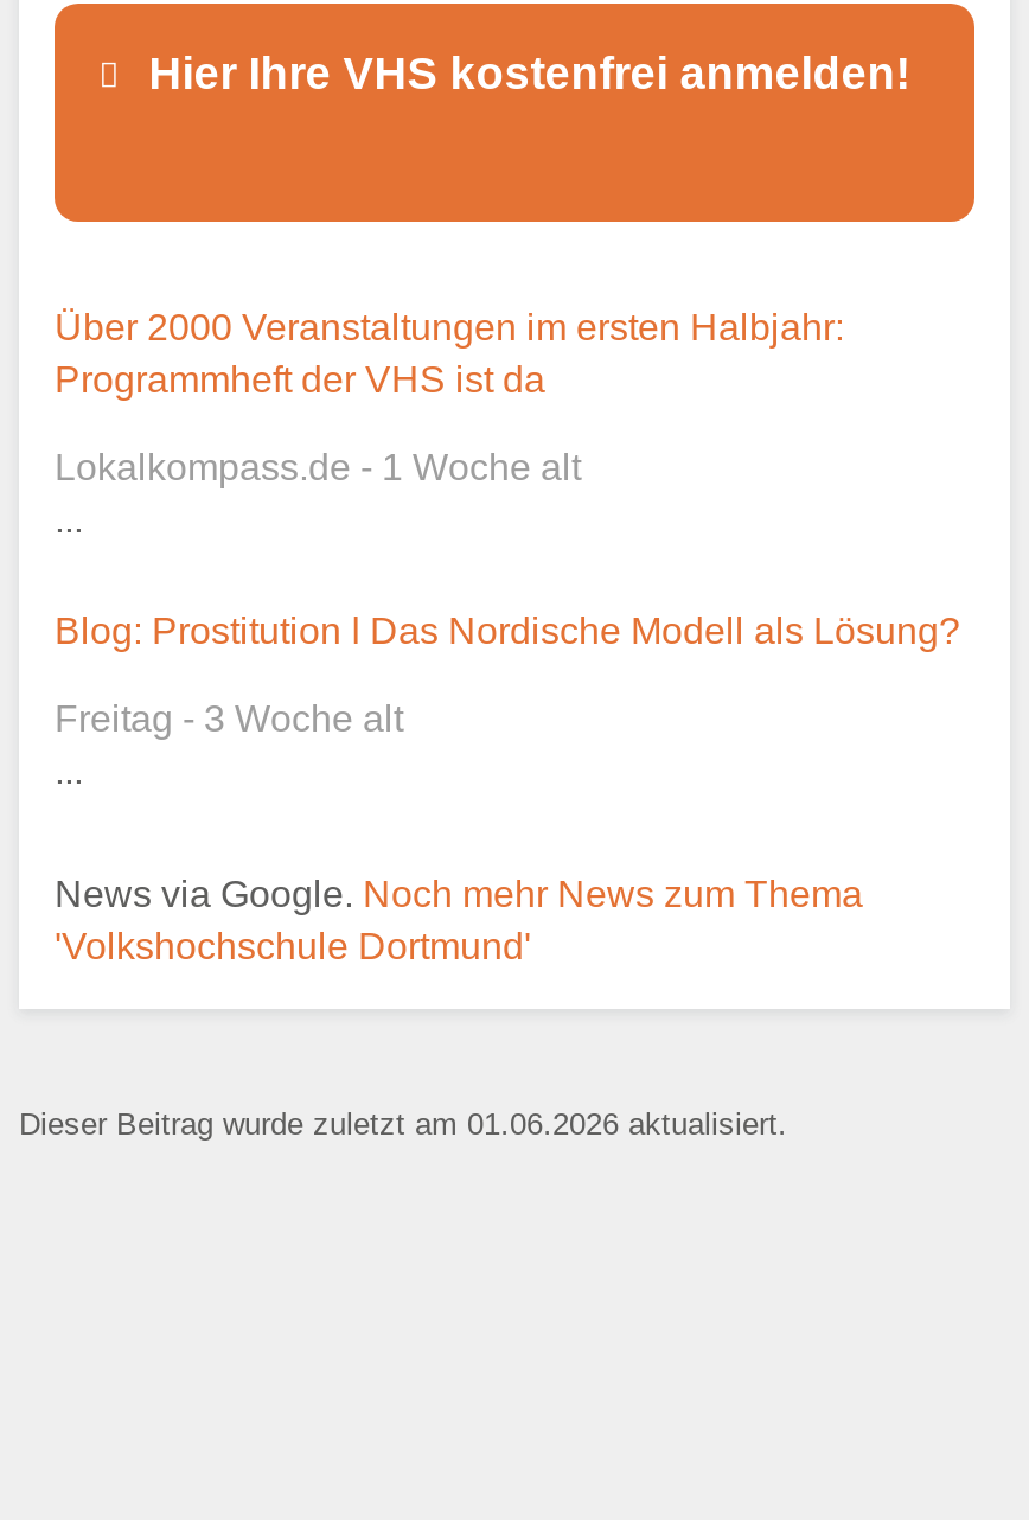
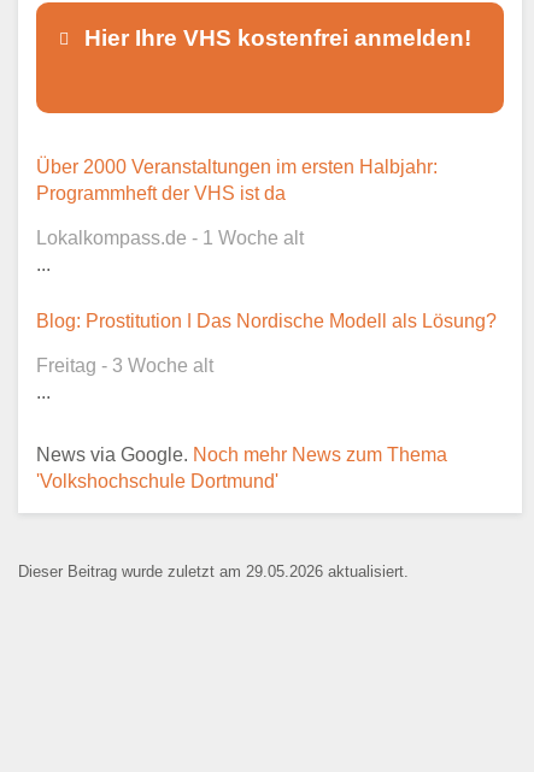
[19,1106,787,1141] Dieser Beitrag wurde zuletzt am 01.06.2026 aktualisiert. -> [18,562,409,580] Dieser Beitrag wurde zuletzt am 29.05.2026 aktualisiert.

